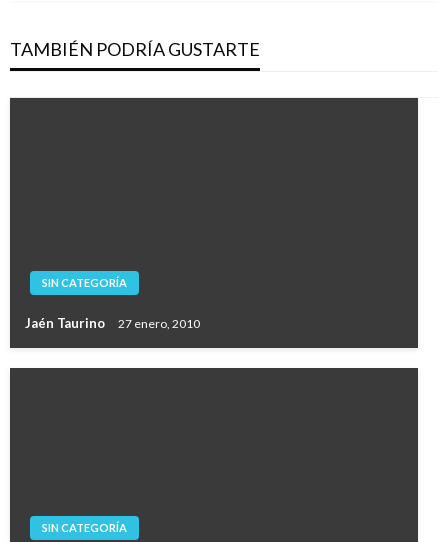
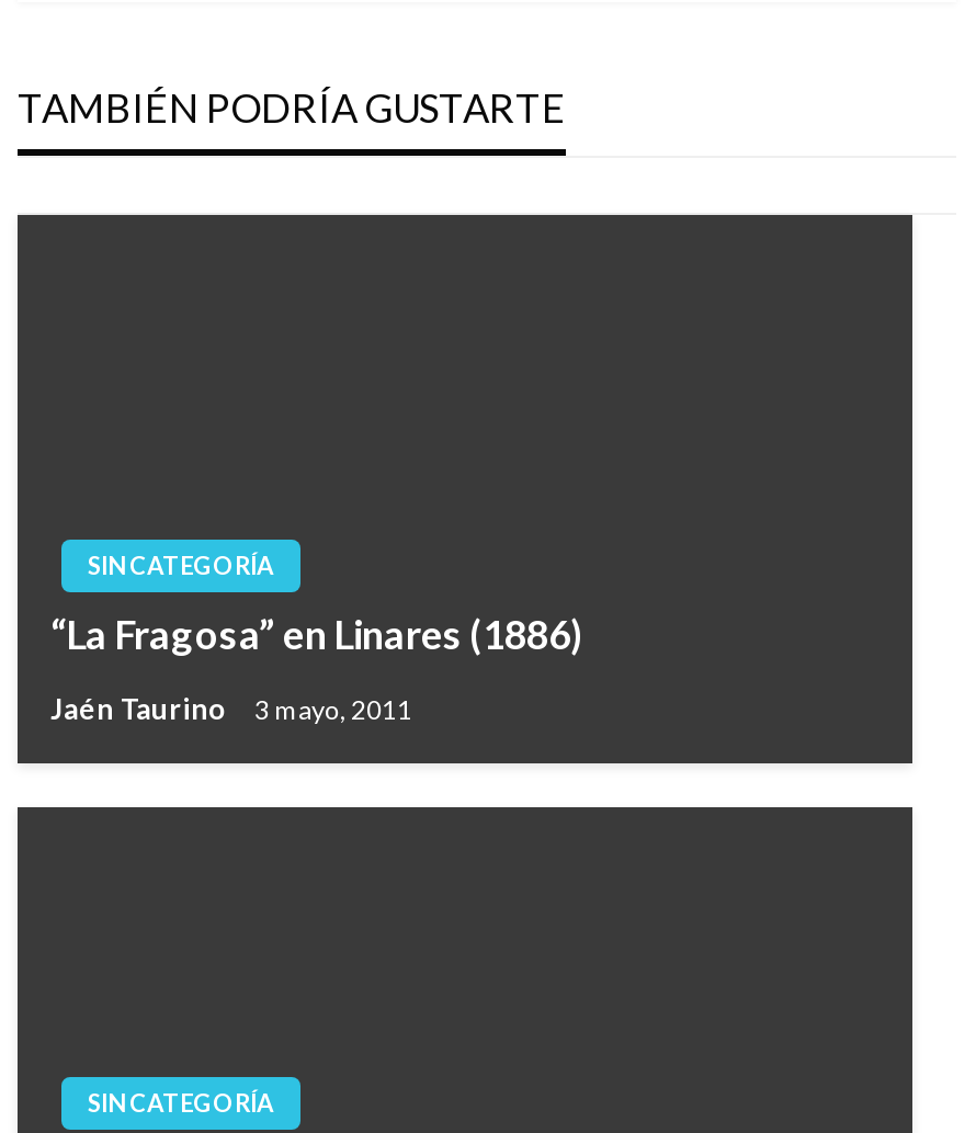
none -> [50,611,583,659] “La Fragosa” en Linares (1886)
[25,315,200,331] Jaén Taurino 27 enero, 2010 -> [50,692,412,727] Jaén Taurino 3 mayo, 2011

